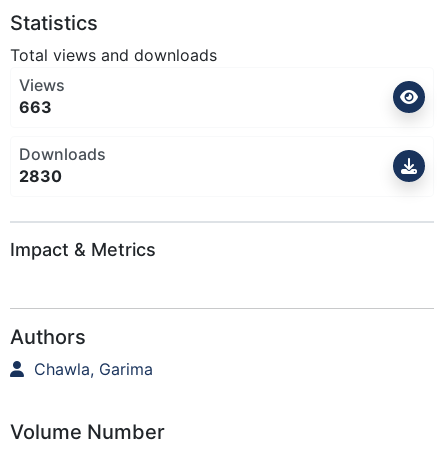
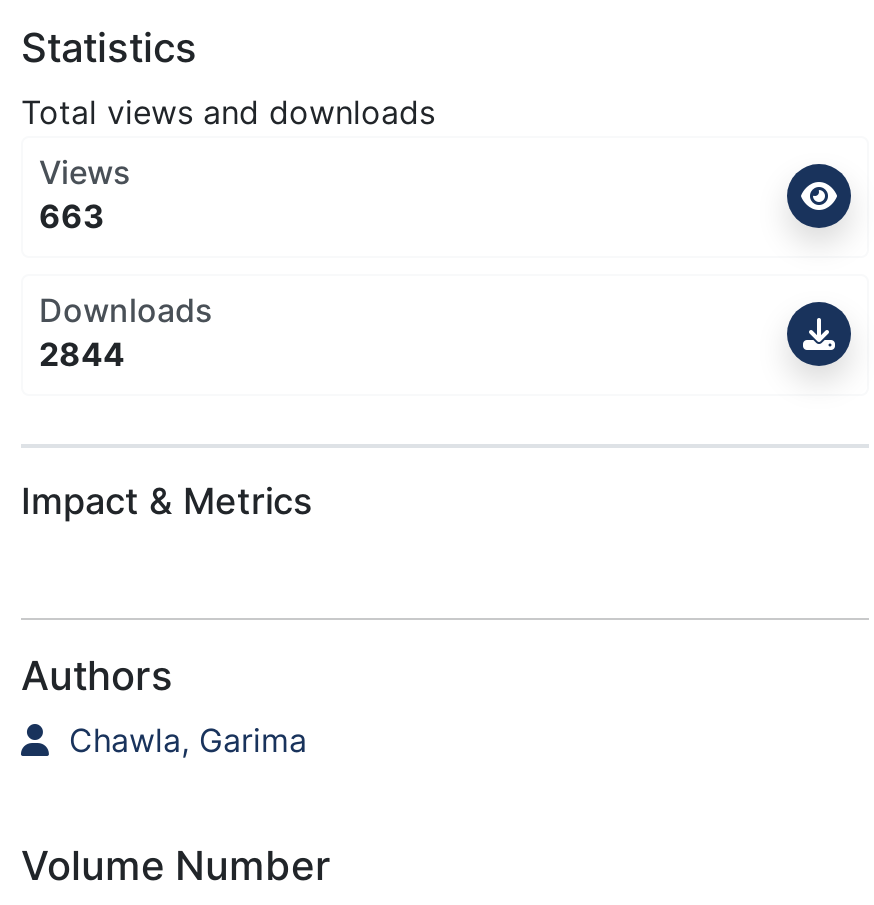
[19,166,62,186] 2830 -> [39,334,125,374] 2844

